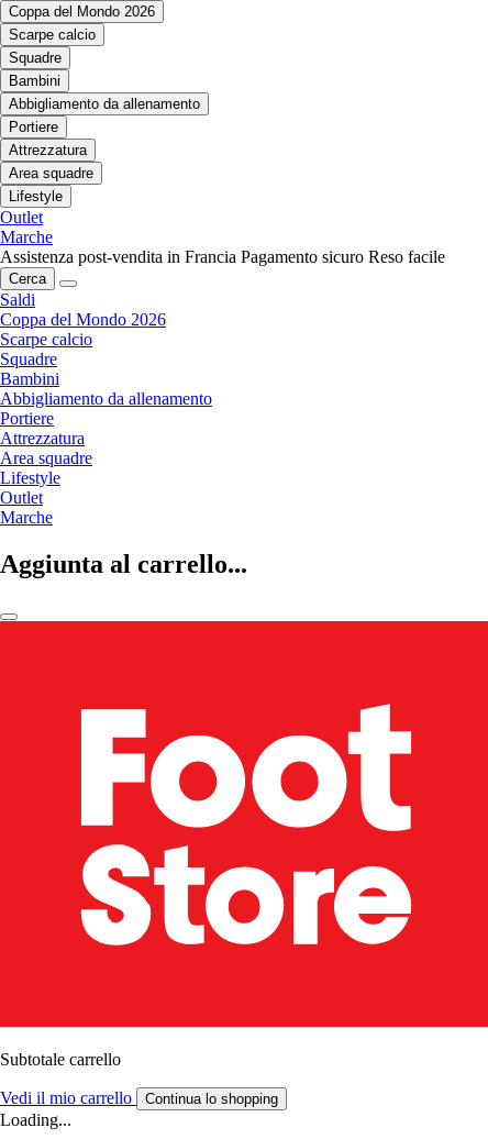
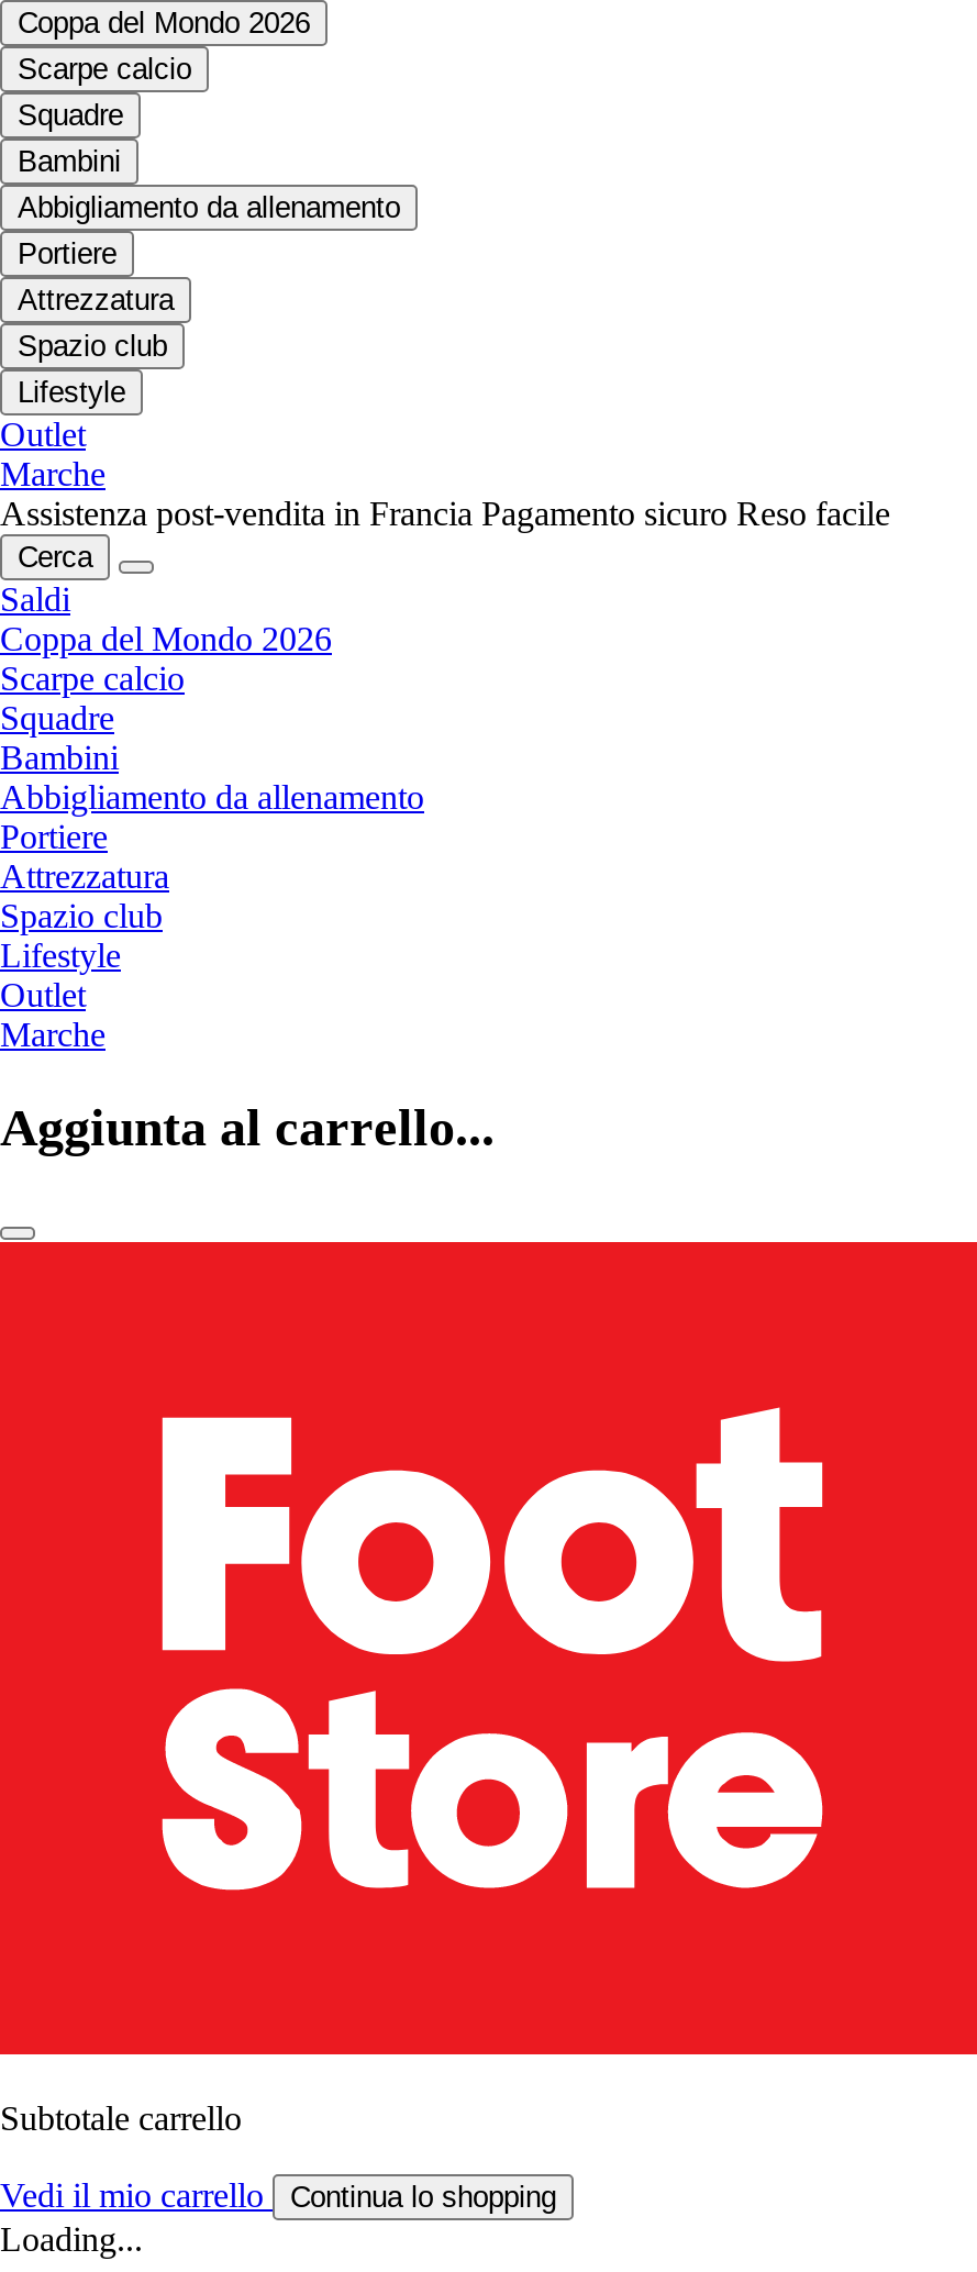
[9,165,93,182] Area squadre -> [18,331,167,364] Spazio club
[0,449,92,468] Area squadre -> [0,898,163,935] Spazio club

